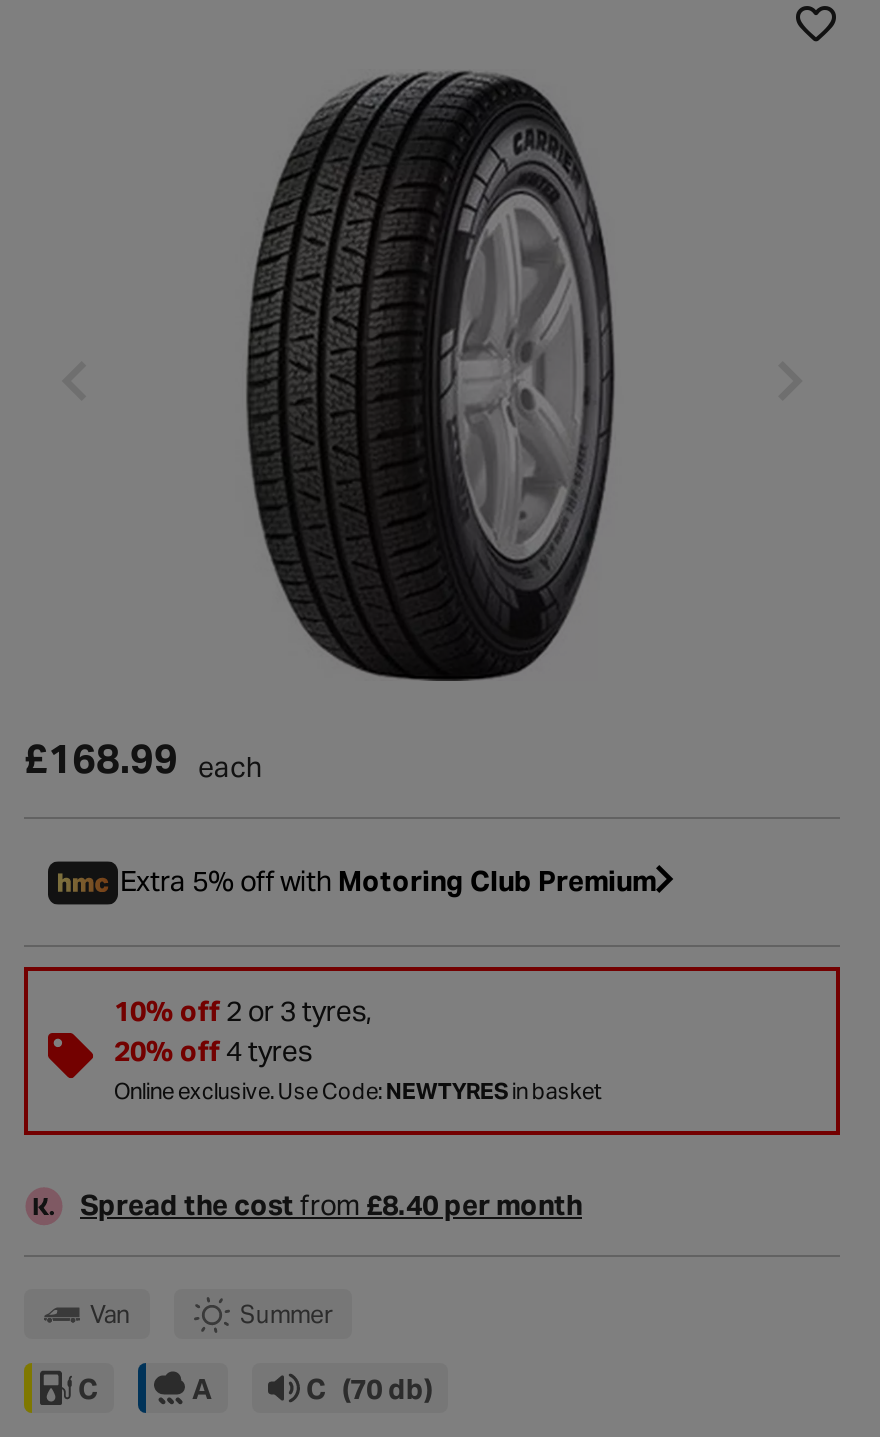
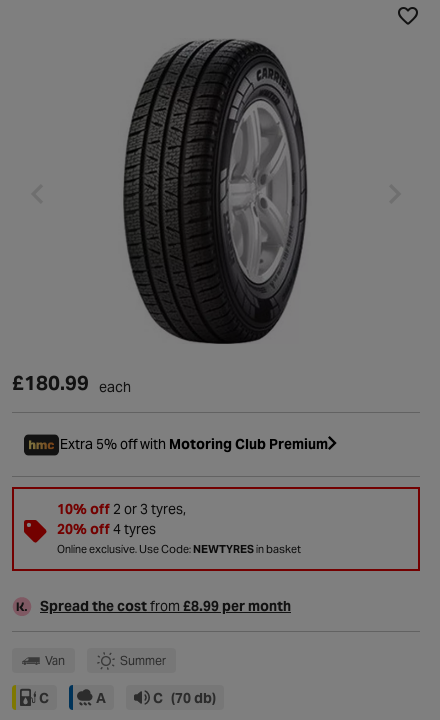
[24,733,262,785] £168.99 each -> [12,370,131,396] £180.99 each
[80,1187,582,1223] Spread the cost from £8.40 per month -> [40,597,291,615] Spread the cost from £8.99 per month

